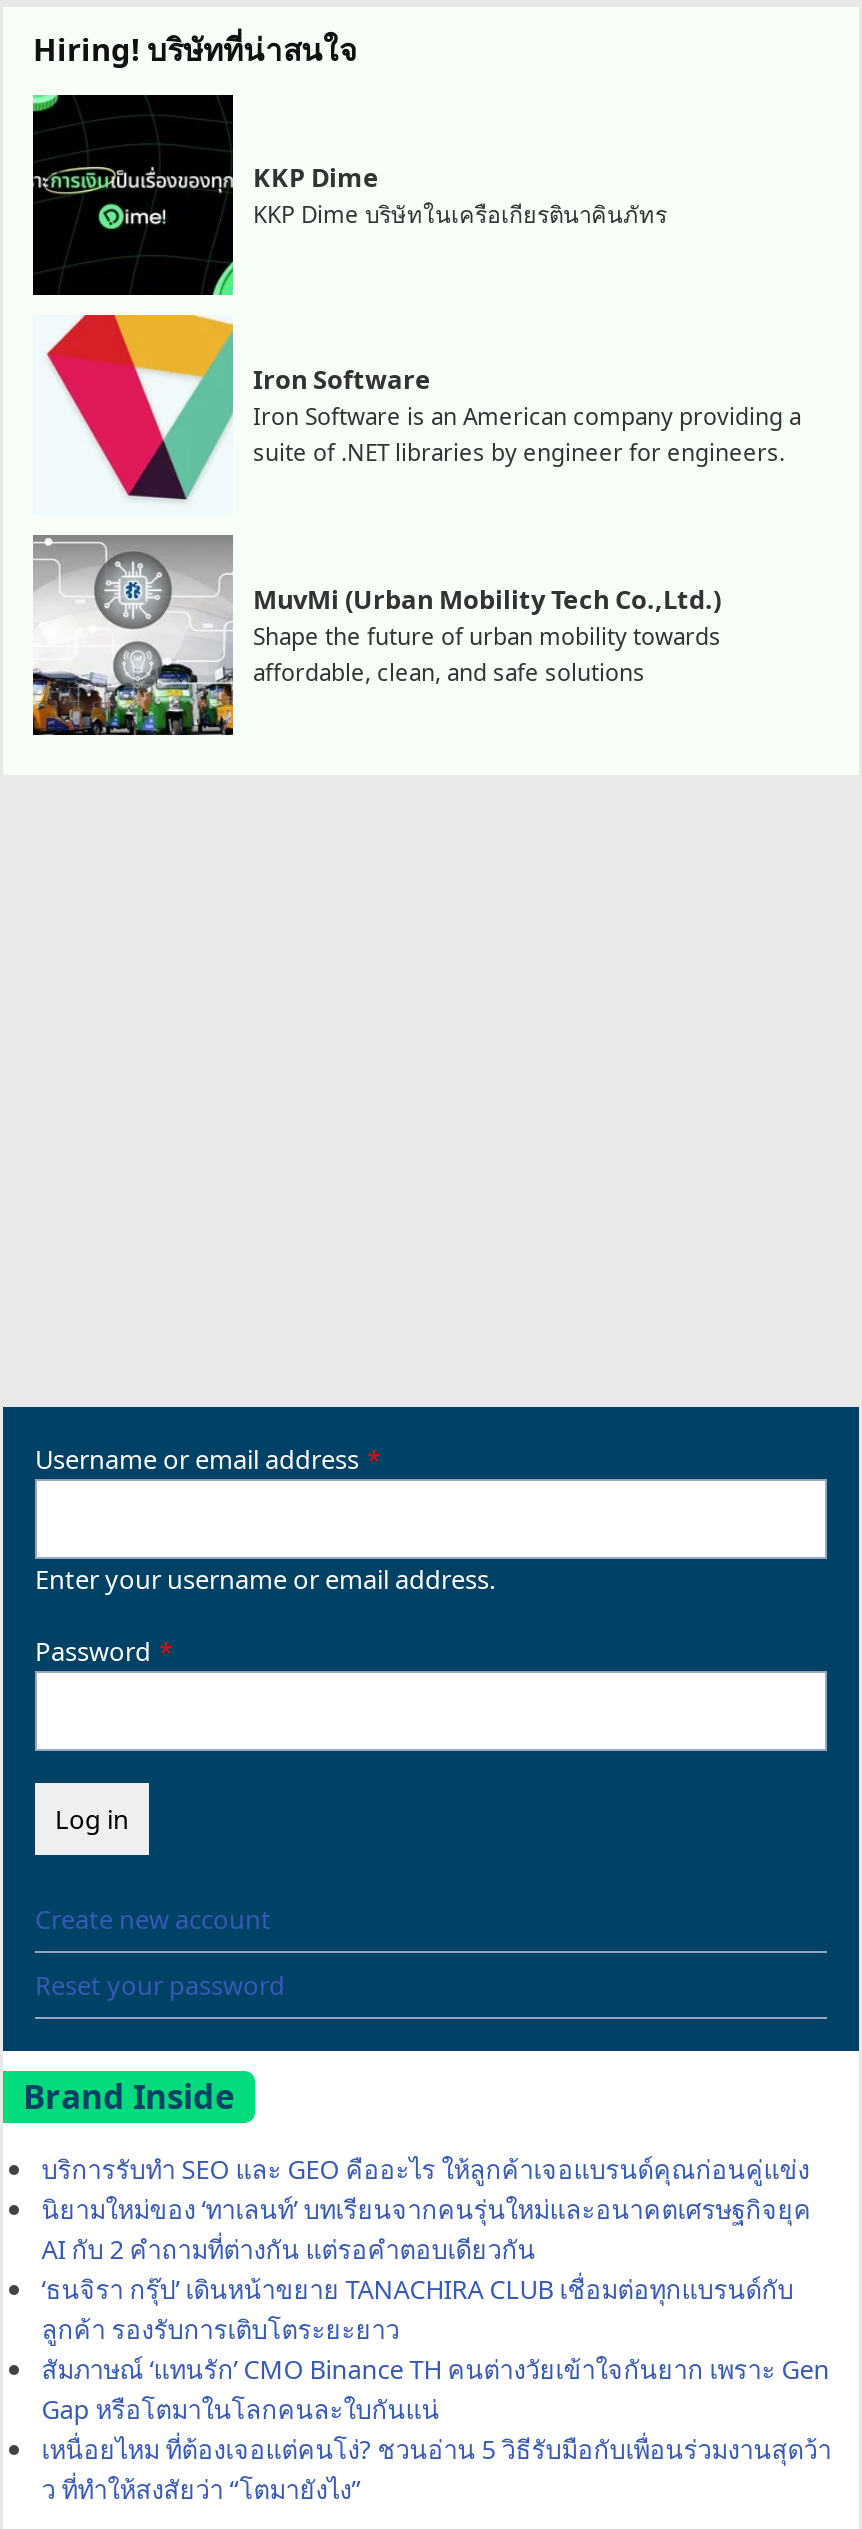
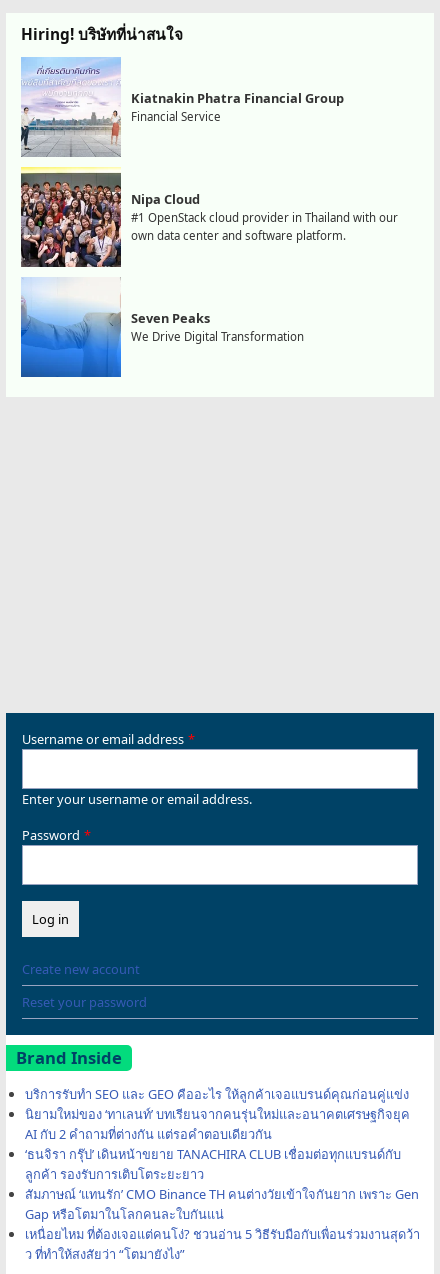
[31,93,667,295] [image] | KKP Dime | KKP Dime บริษัทในเครือเกียรตินาคินภัทร -> [20,57,344,157] [image] | Kiatnakin Phatra Financial Group | Financial Service
[33,313,801,515] [image] | Iron Software | Iron Software is an American company providing a | suite of .NET libraries by engineer for engineers. -> [20,166,398,268] [image] | Nipa Cloud | #1 OpenStack cloud provider in Thailand with our | own data center and software platform.
[31,533,721,737] [image] | MuvMi (Urban Mobility Tech Co.,Ltd.) | Shape the future of urban mobility towards | affordable, clean, and safe solutions -> [20,277,304,378] [image] | Seven Peaks | We Drive Digital Transformation

